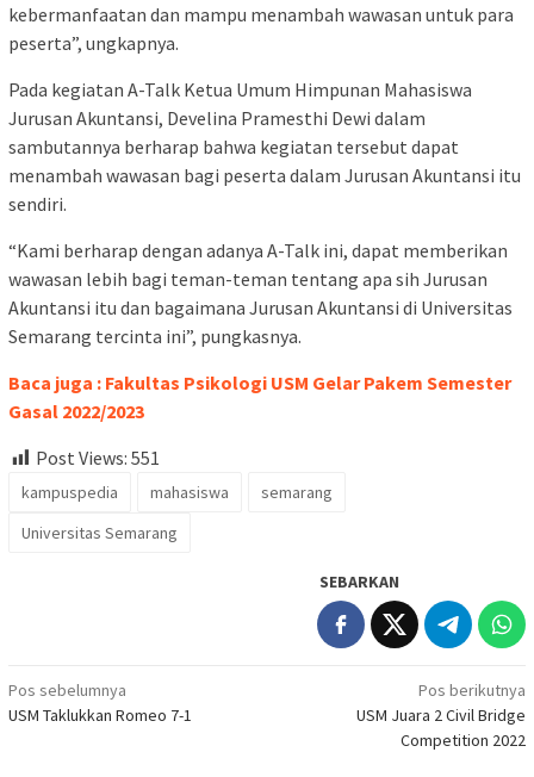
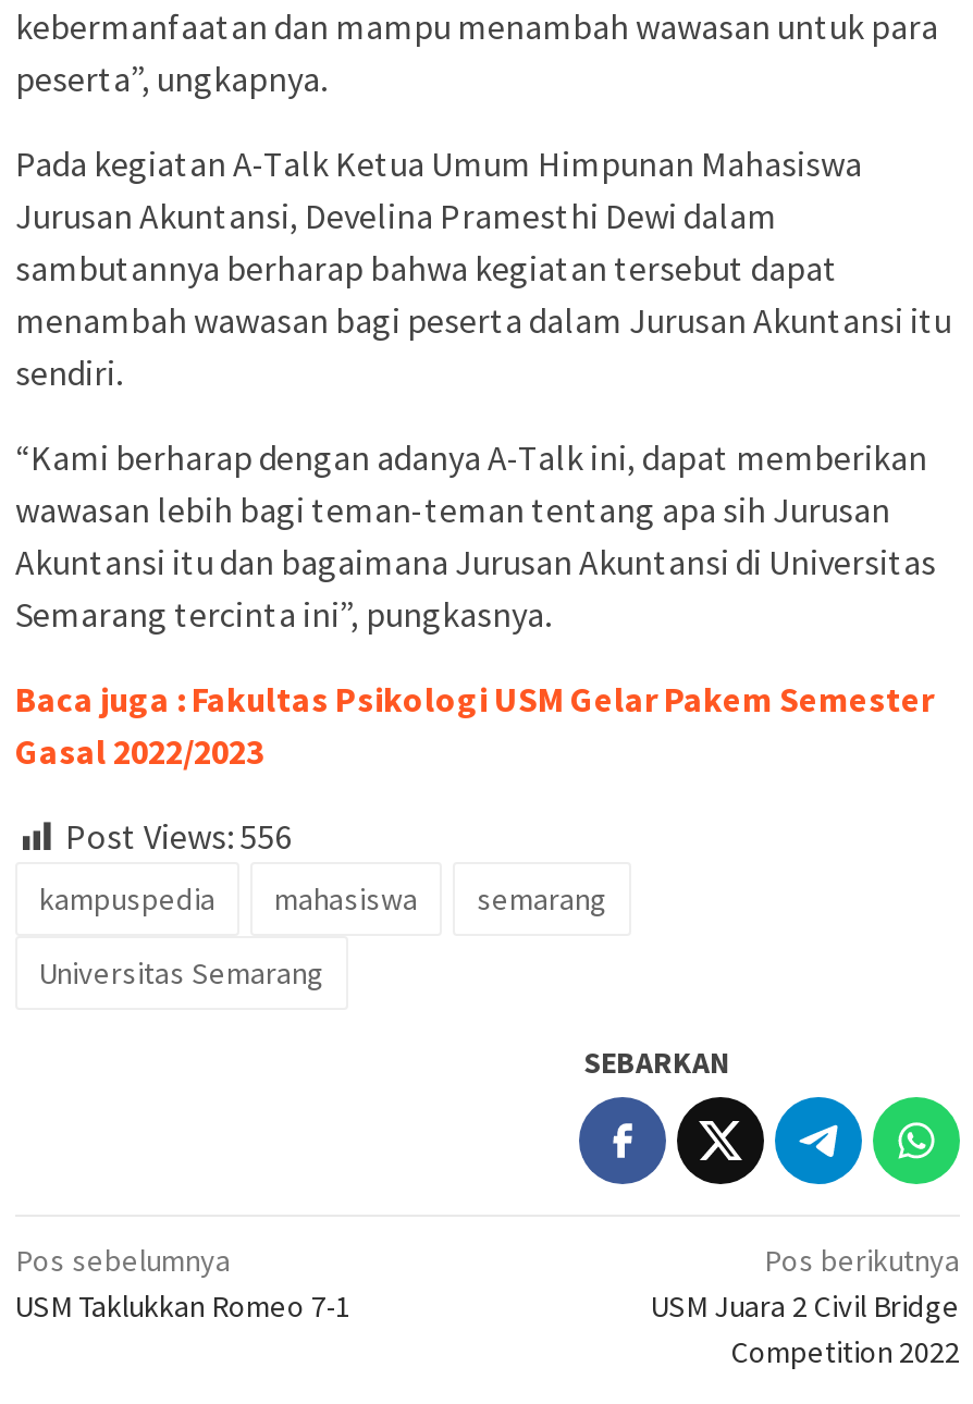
[36,446,160,470] Post Views: 551 -> [65,815,292,858] Post Views: 556

